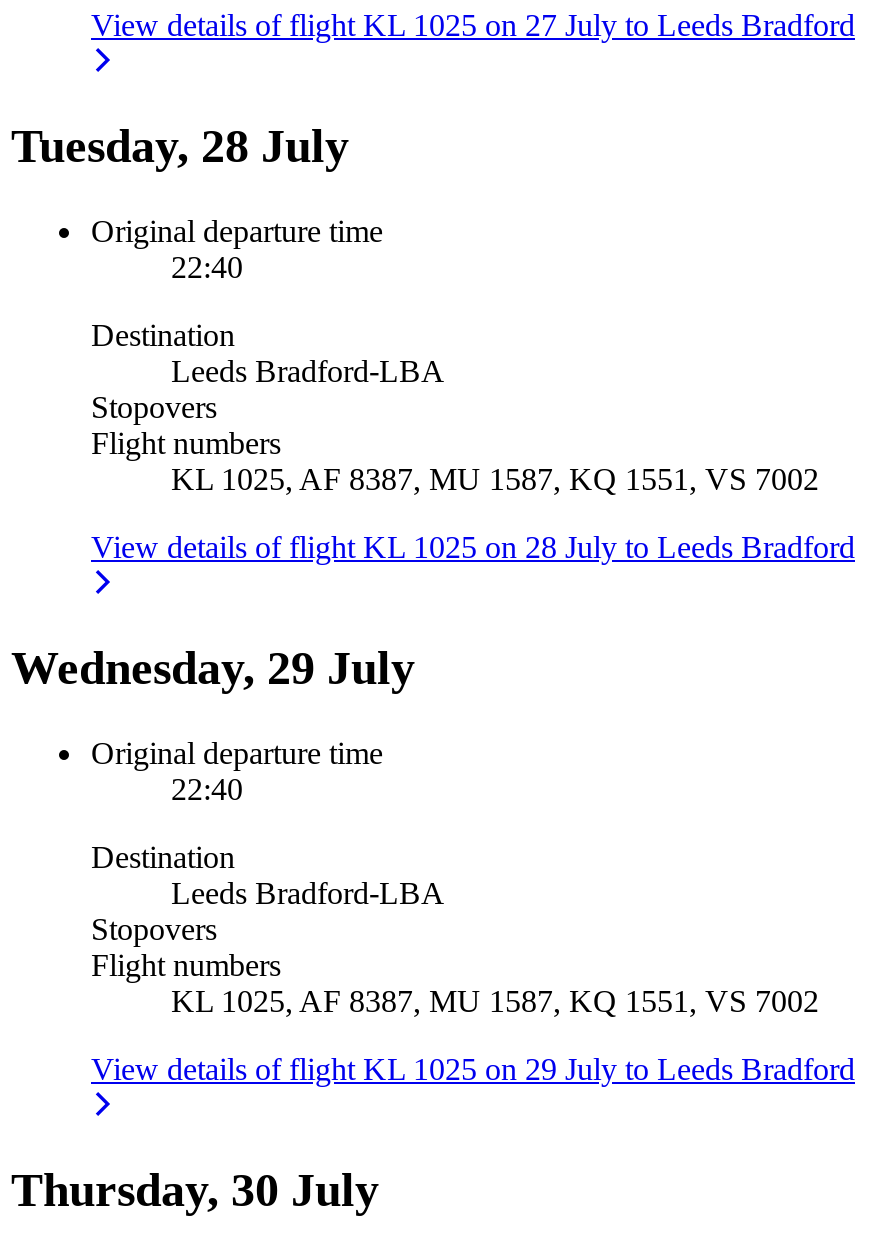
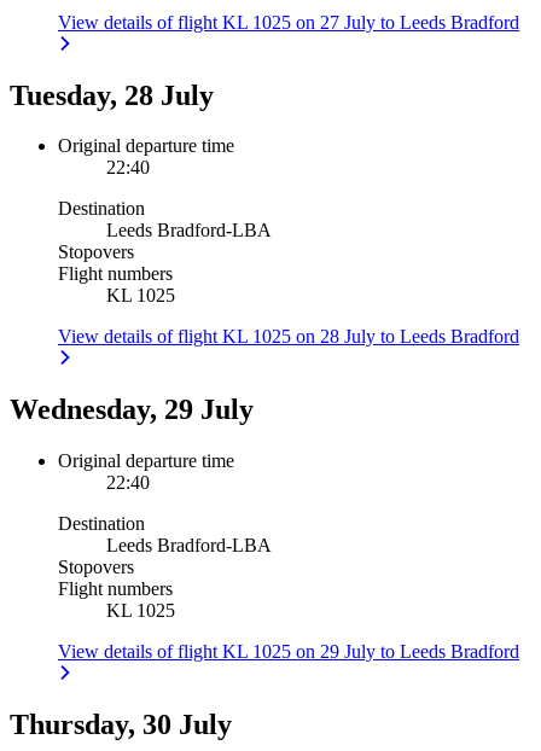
[171,462,819,496] KL 1025, AF 8387, MU 1587, KQ 1551, VS 7002 -> [106,285,175,306] KL 1025
[171,983,819,1017] KL 1025, AF 8387, MU 1587, KQ 1551, VS 7002 -> [106,600,175,621] KL 1025

